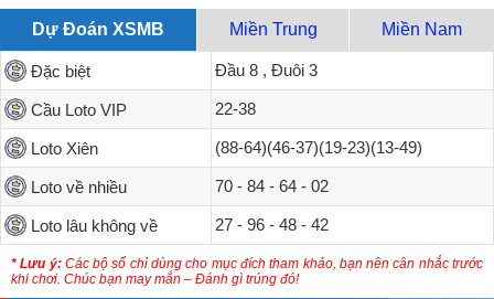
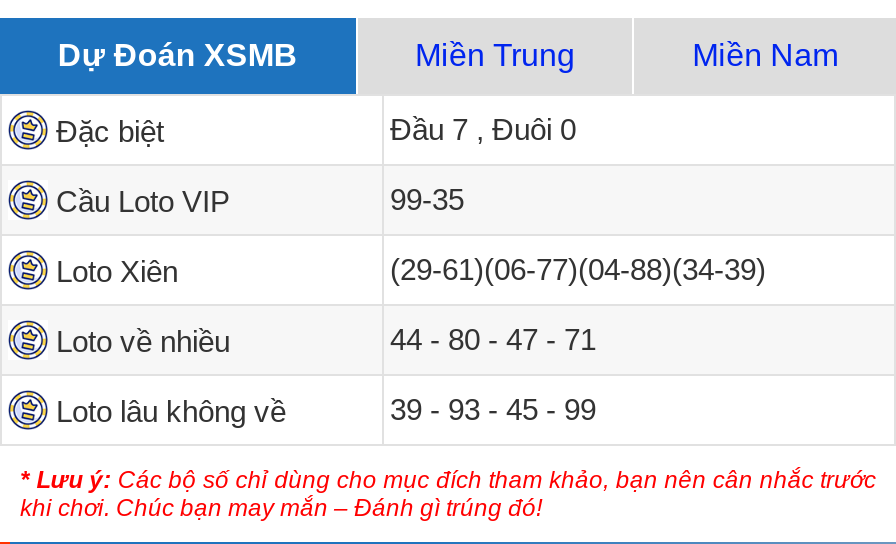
[215,61,318,79] Đầu 8 , Đuôi 3 -> [390,112,576,146] Đầu 7 , Đuôi 0
[215,99,256,118] 22-38 -> [390,182,464,216] 99-35
[215,138,422,157] (88-64)(46-37)(19-23)(13-49) -> [390,252,766,286] (29-61)(06-77)(04-88)(34-39)
[215,177,329,195] 70 - 84 - 64 - 02 -> [390,322,596,356] 44 - 80 - 47 - 71
[215,215,329,234] 27 - 96 - 48 - 42 -> [390,392,596,426] 39 - 93 - 45 - 99

